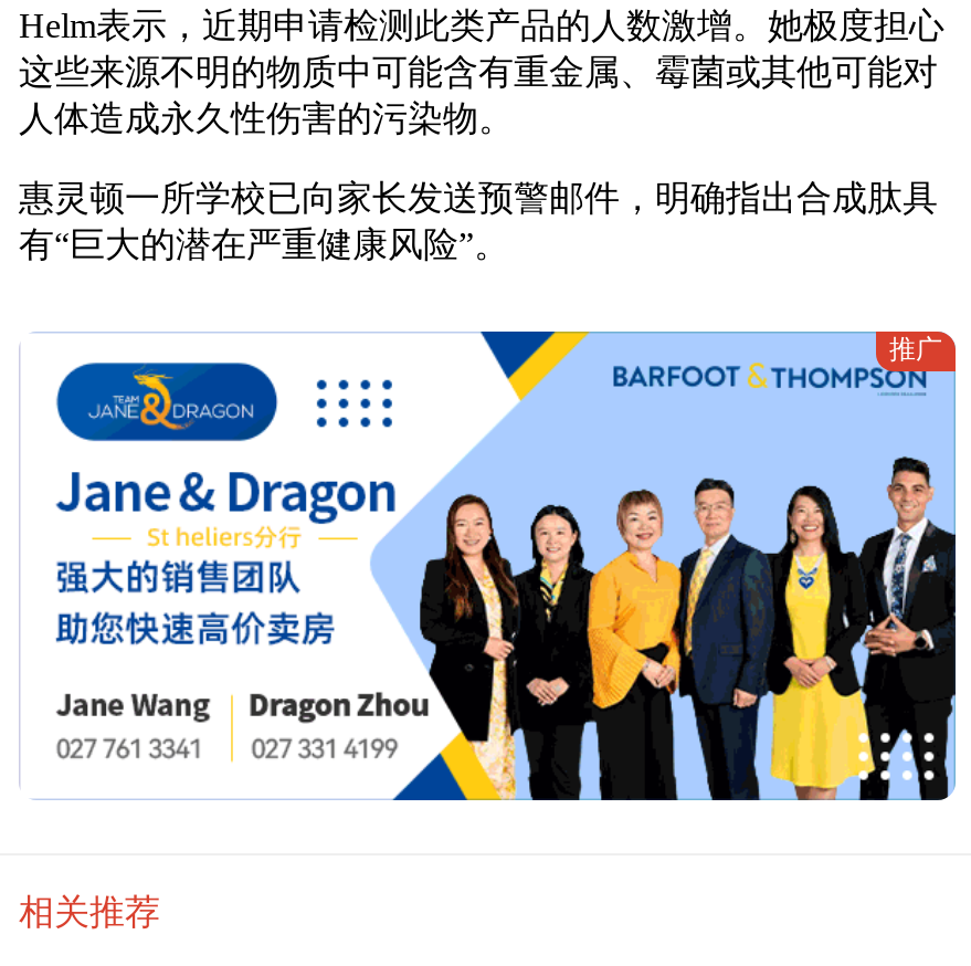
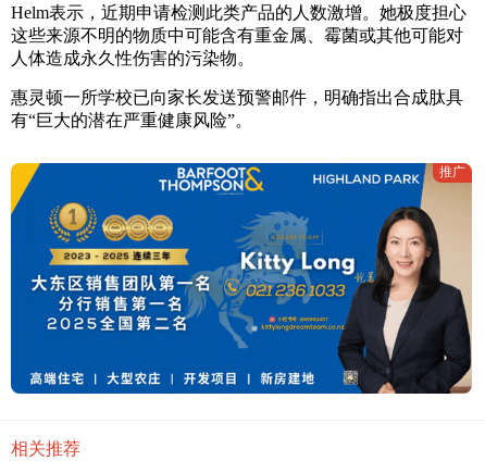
[19,329,958,802] [image] -> [10,162,473,395] [image]

